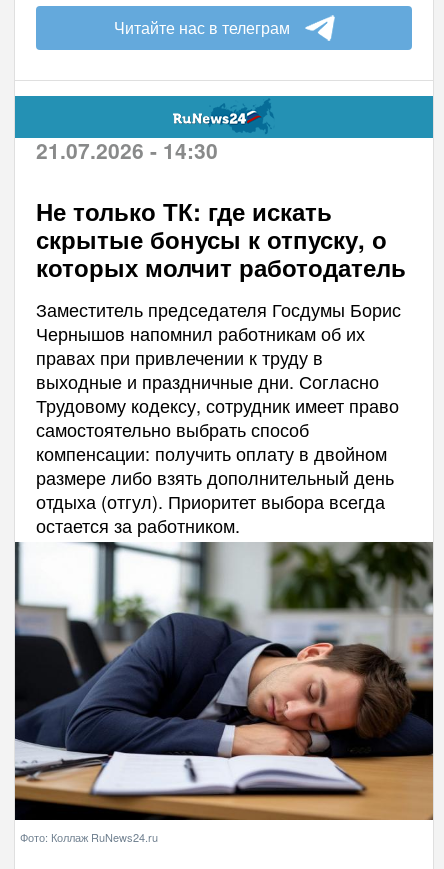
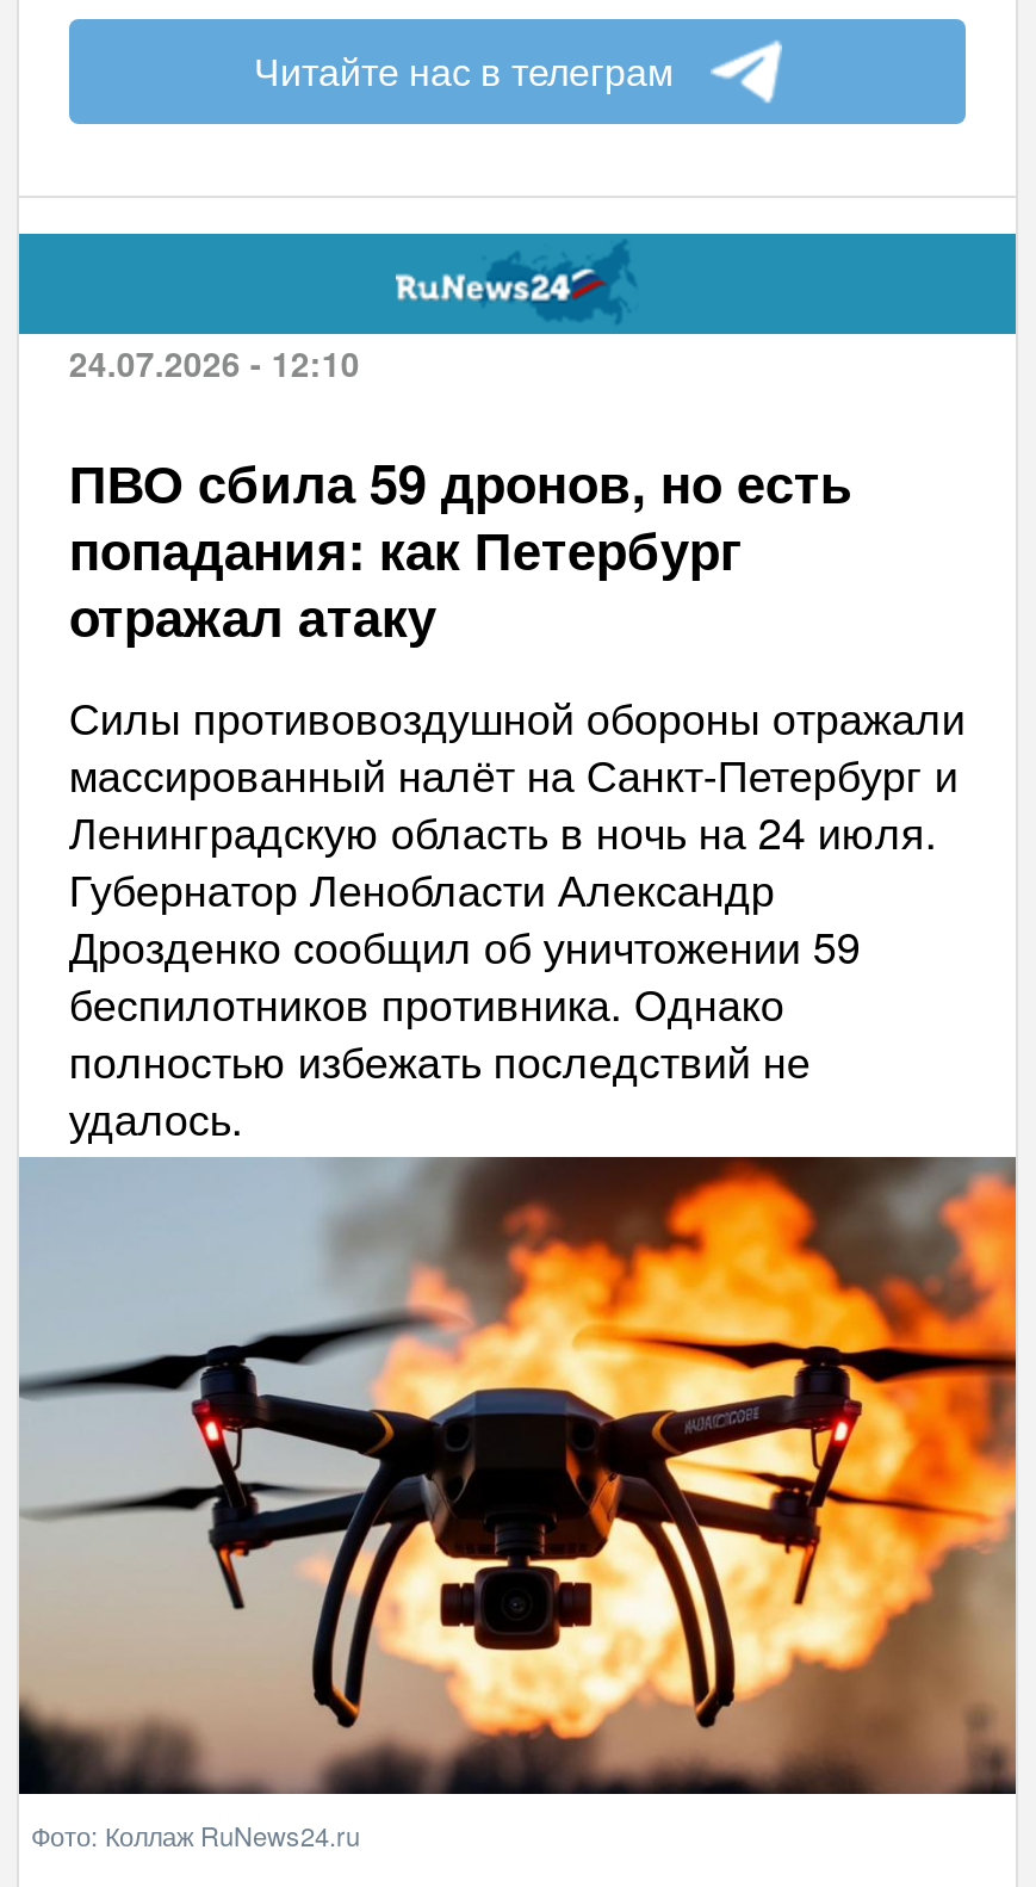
[36,135,218,165] 21.07.2026 - 14:30 -> [69,339,360,387] 24.07.2026 - 12:10
[36,194,406,538] Не только ТК: где искать | скрытые бонусы к отпуску, о | которых молчит работодатель | Заместитель председателя Госдумы Борис | Чернышов напомнил работникам об их | правах при привлечении к труду в | выходные и праздничные дни. Согласно | Трудовому кодексу, сотрудник имеет право | самостоятельно выбрать способ | компенсации: получить оплату в двойном | размере либо взять дополнительный день | отдыха (отгул). Приоритет выбора всегда | остается за работником. -> [69,444,965,1148] ПВО сбила 59 дронов, но есть | попадания: как Петербург | отражал атаку | Силы противовоздушной обороны отражали | массированный налёт на Санкт-Петербург и | Ленинградскую область в ночь на 24 июля. | Губернатор Ленобласти Александр | Дрозденко сообщил об уничтожении 59 | беспилотников противника. Однако | полностью избежать последствий не | удалось.
[14,541,434,821] [image] -> [19,1155,1018,1796] [image]

